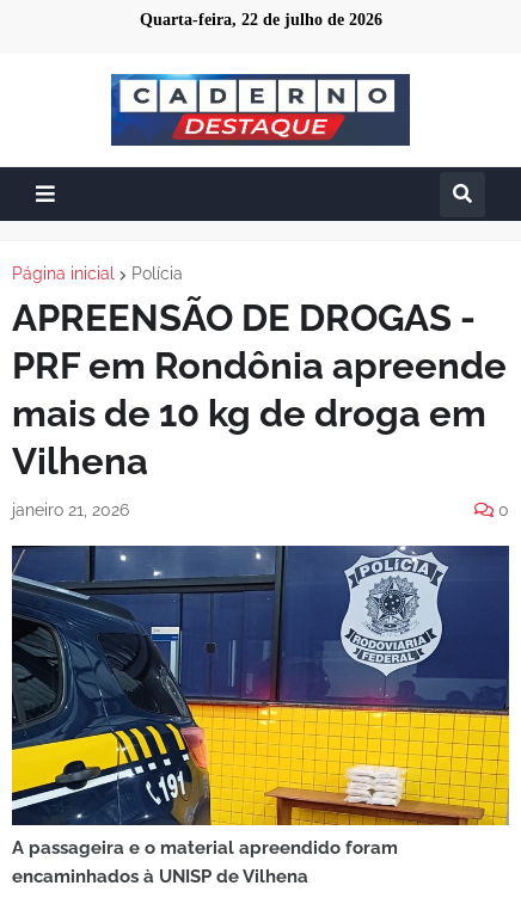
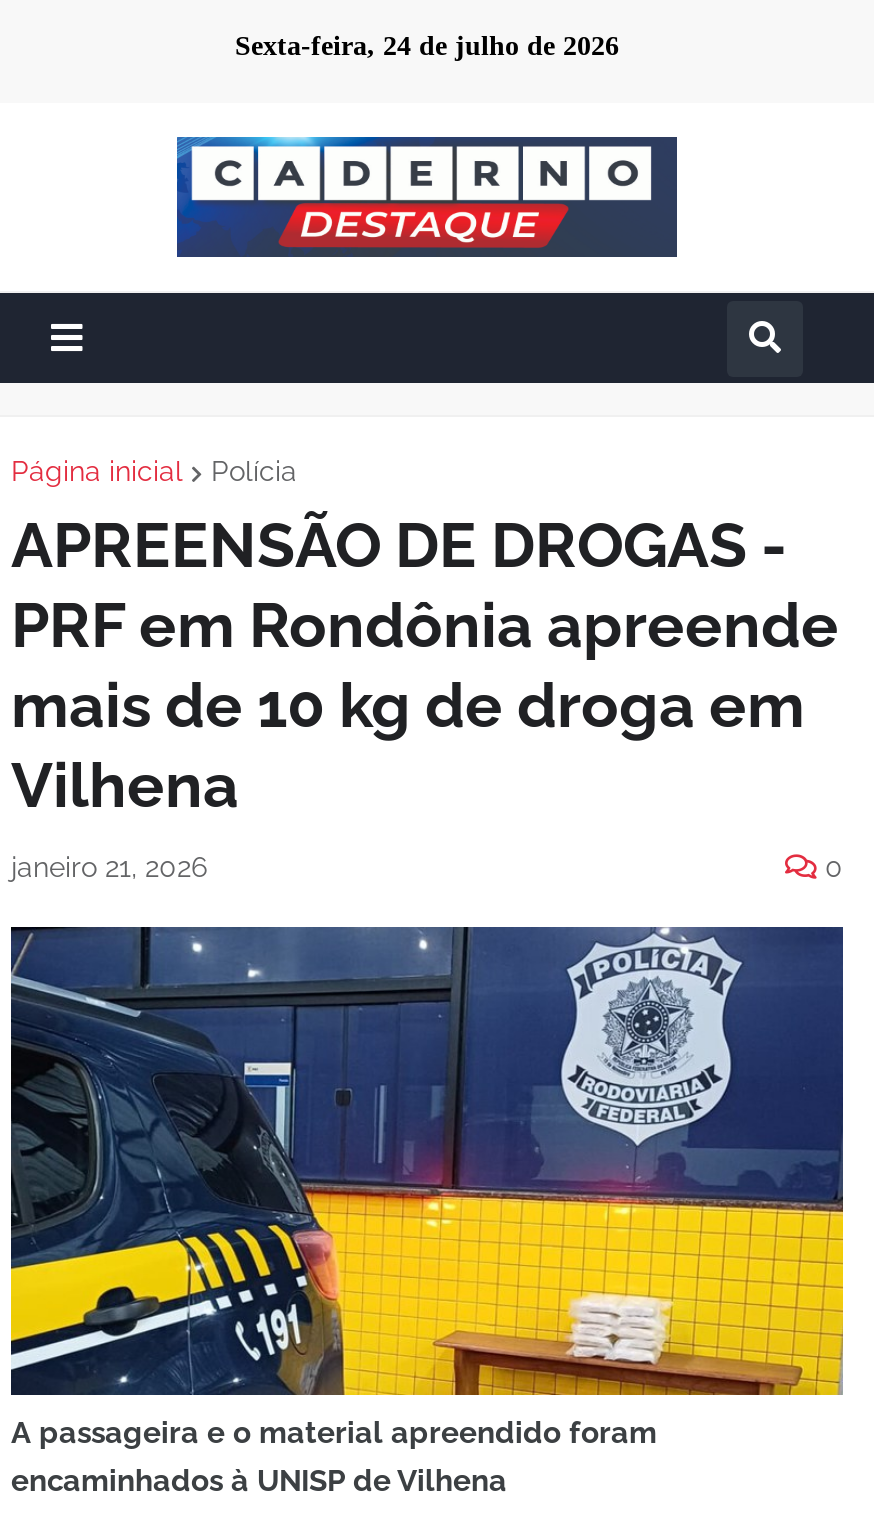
[139,11,382,29] Quarta-feira, 22 de julho de 2026 -> [235,31,619,61] Sexta-feira, 24 de julho de 2026

